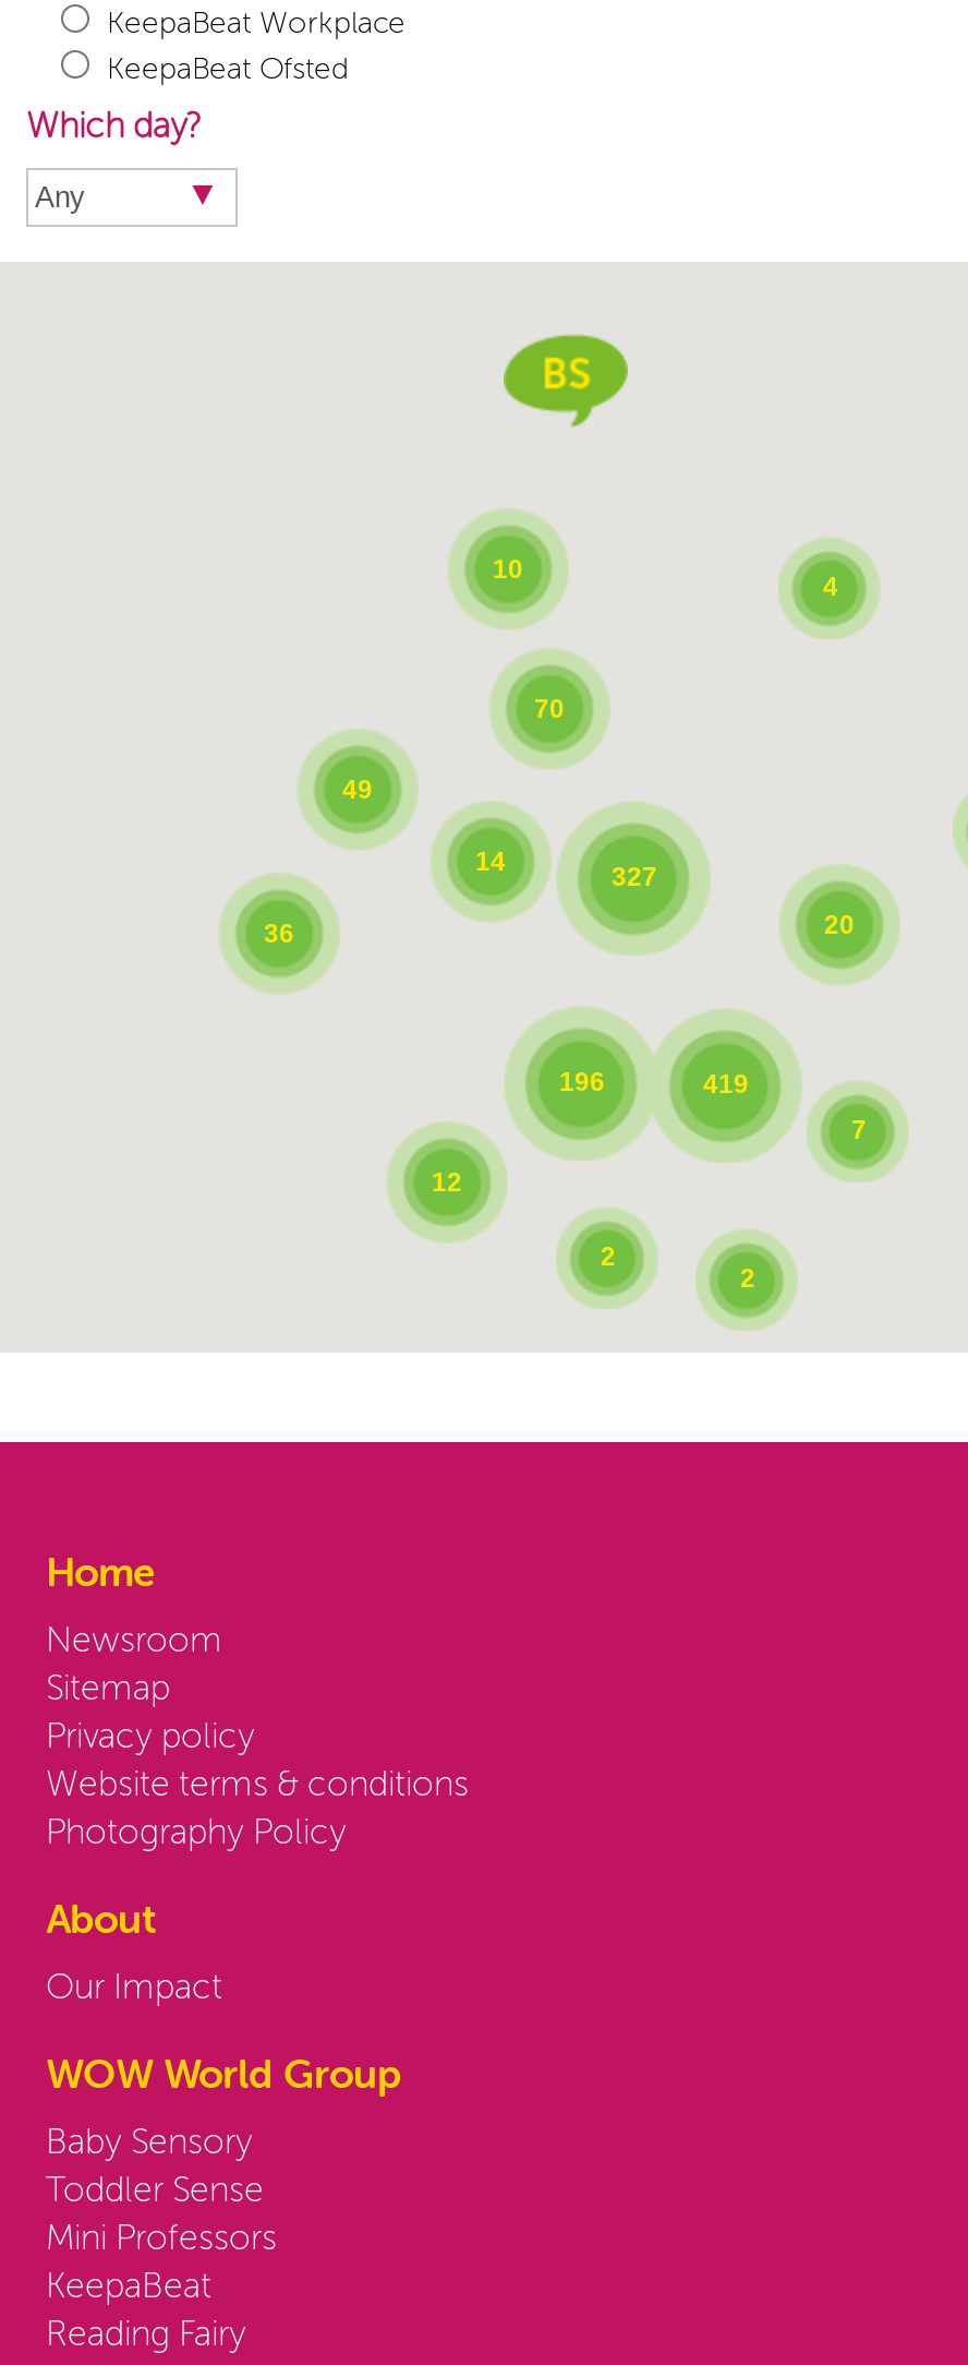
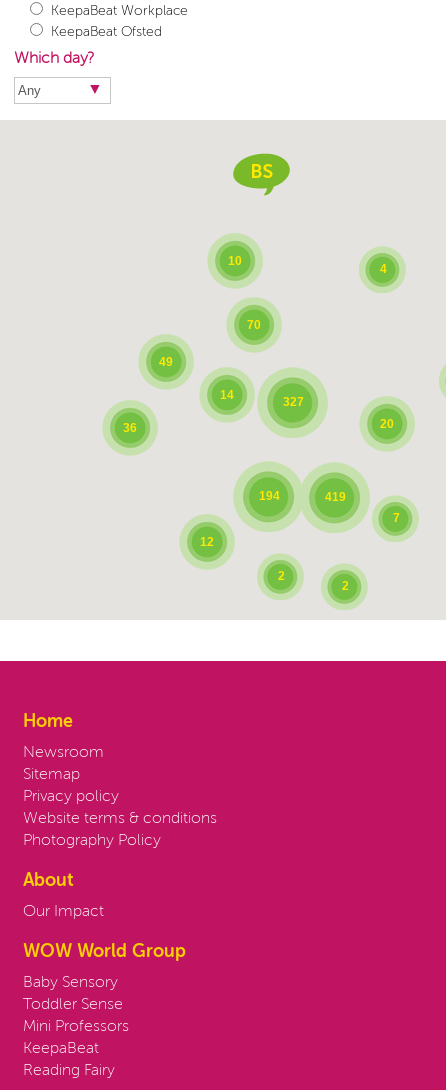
[559,1066,605,1097] 196 -> [258,489,279,503] 194

